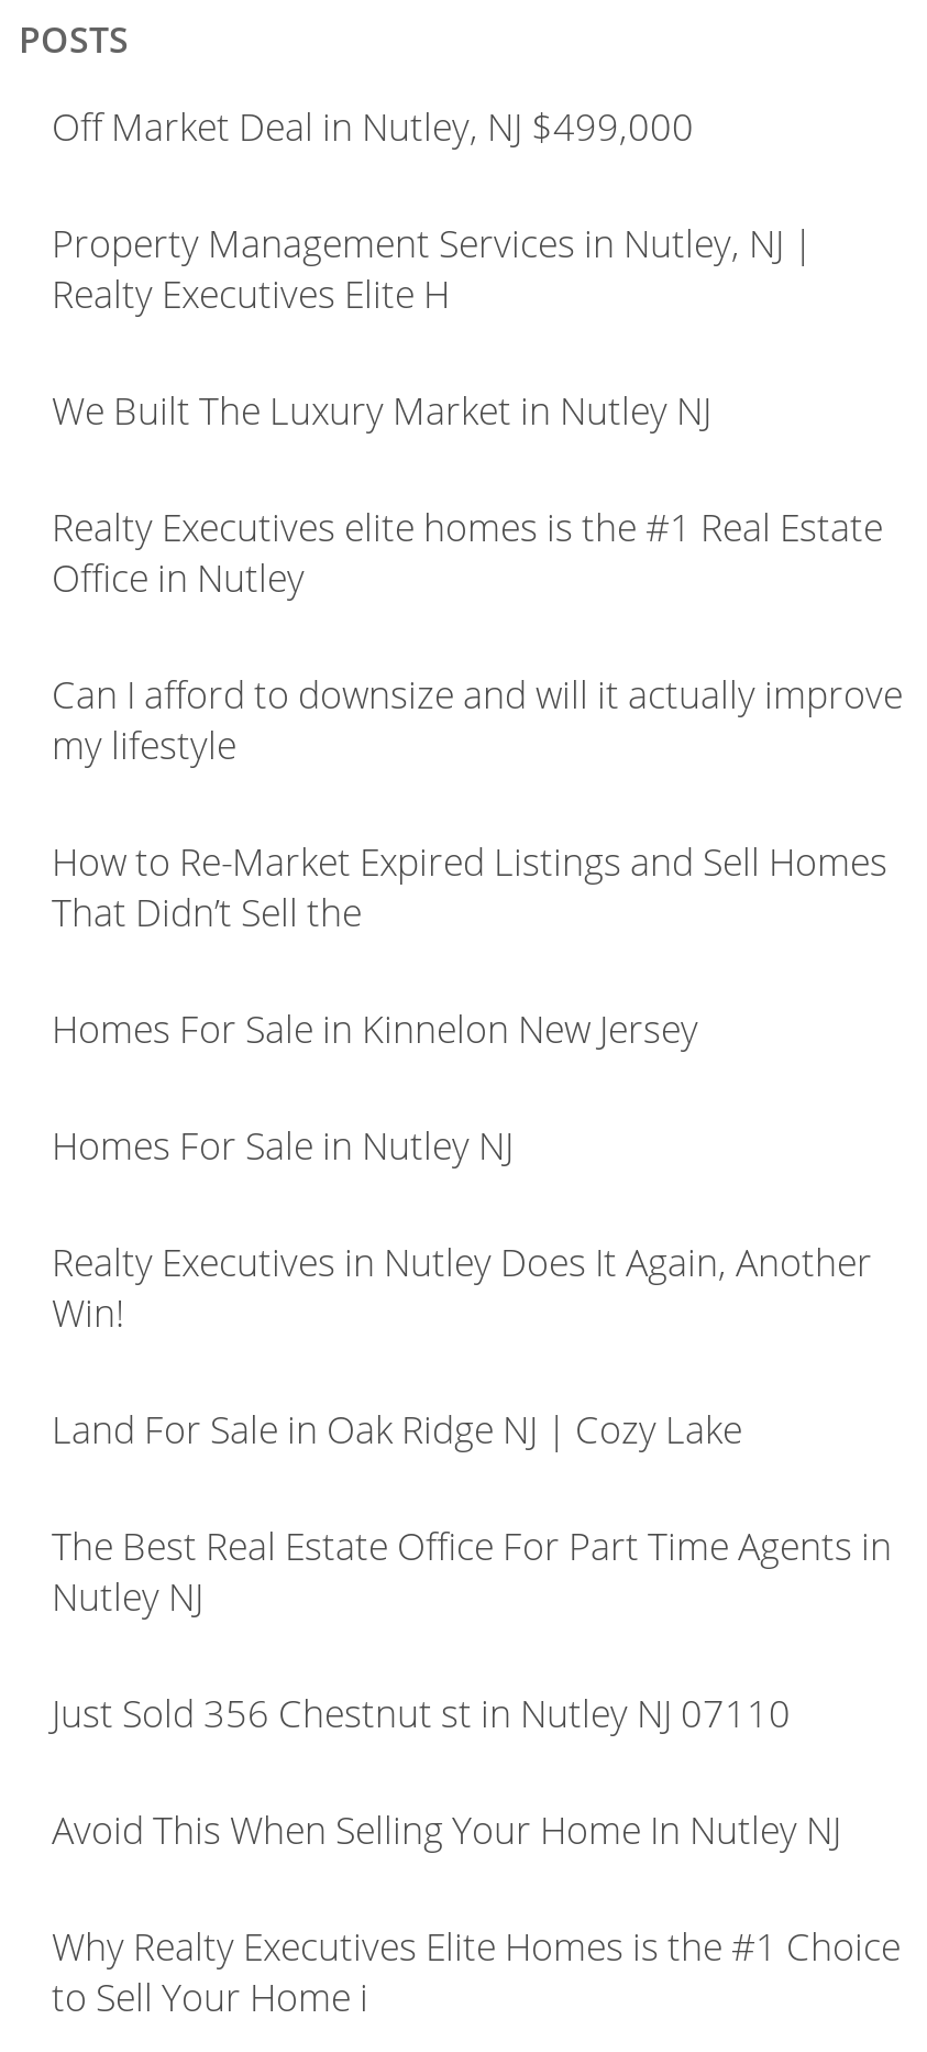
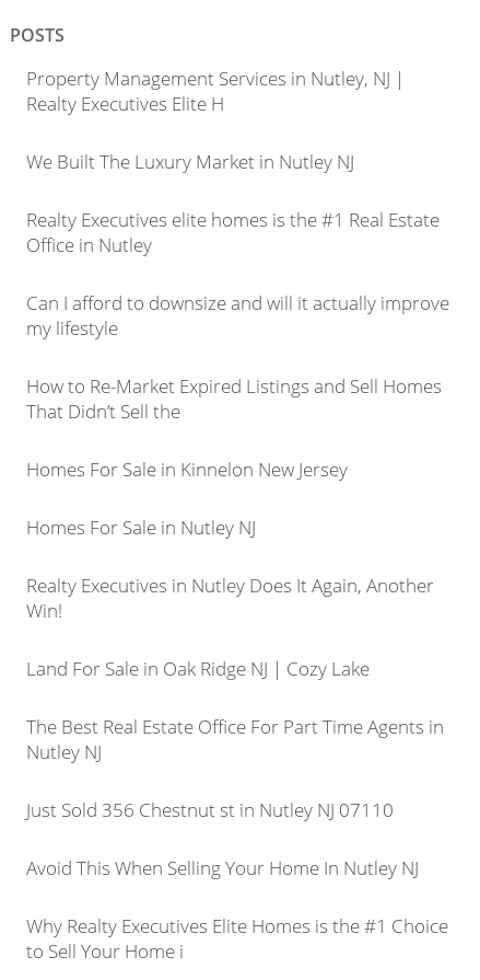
[52,101,694,152] Off Market Deal in Nutley, NJ $499,000 -> none

